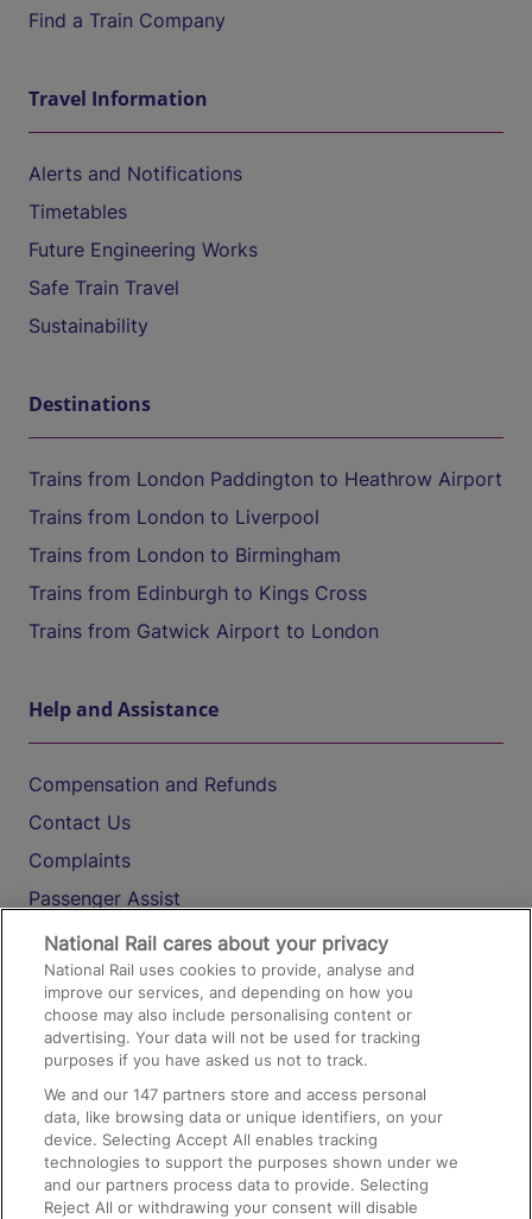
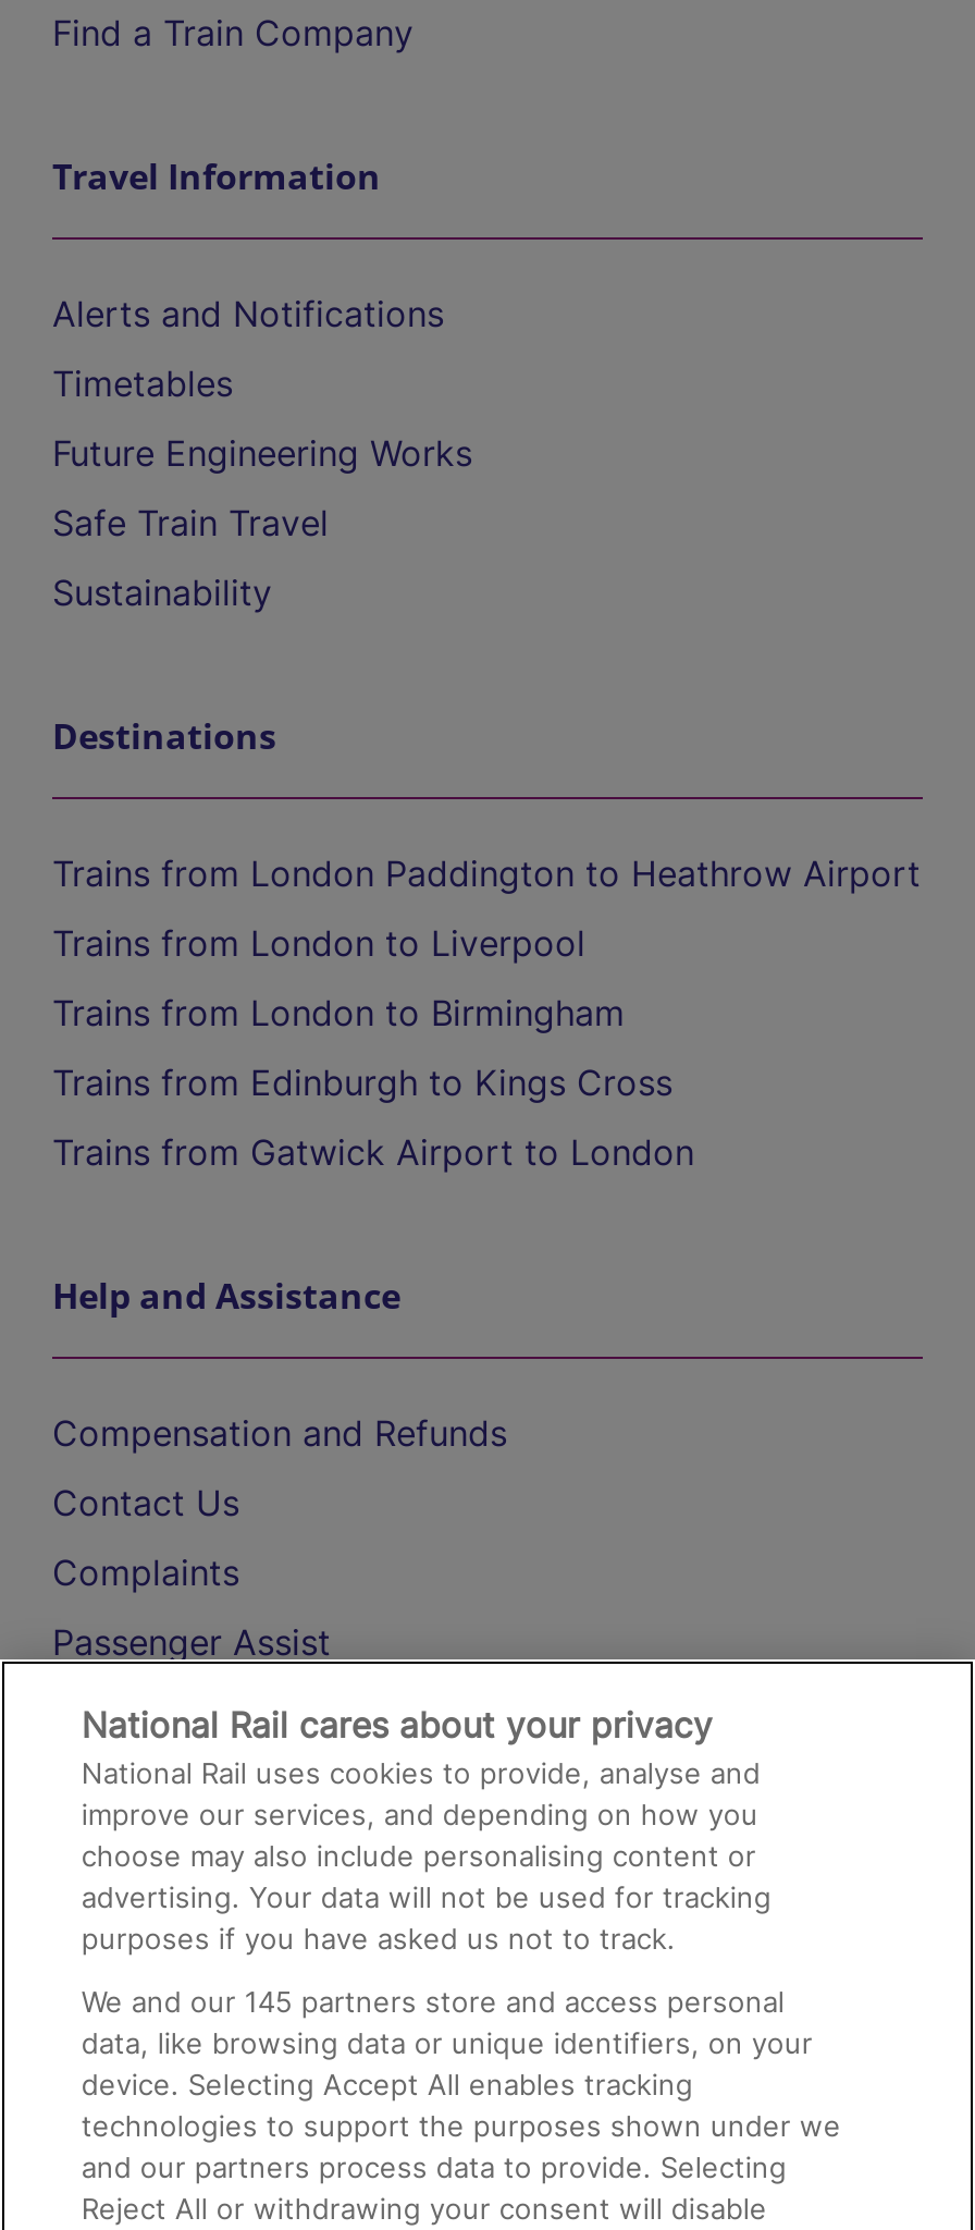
[44,1085,427,1104] We and our 147 partners store and access personal -> [81,1984,784,2019] We and our 145 partners store and access personal

